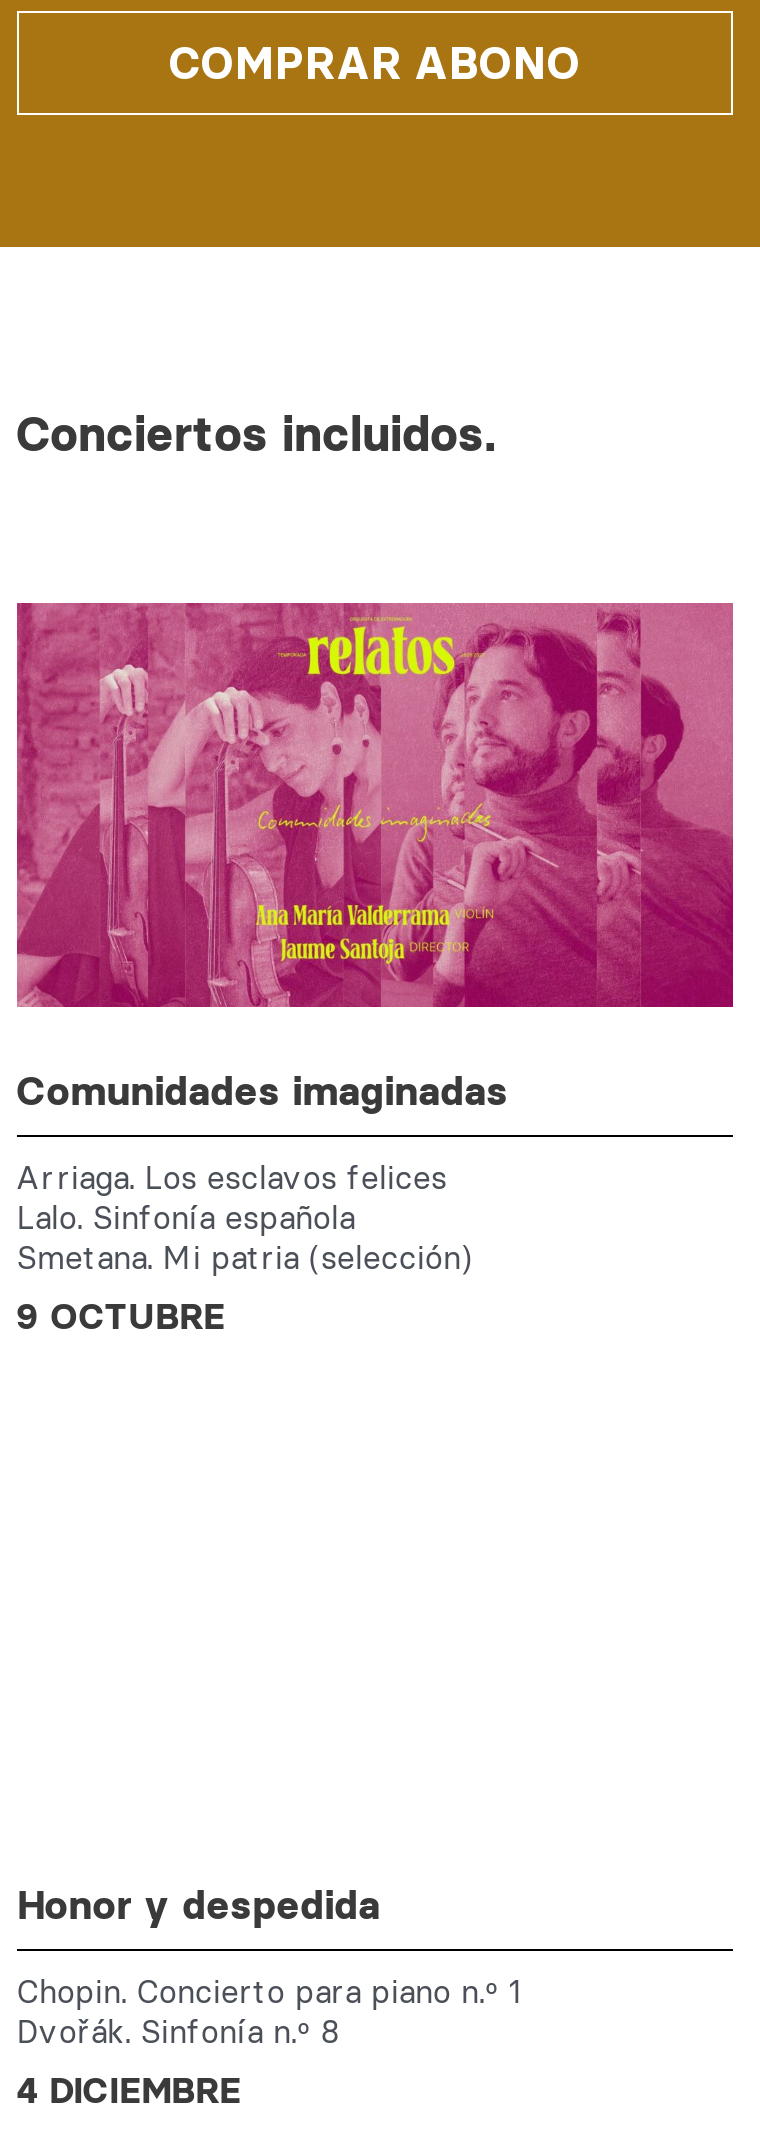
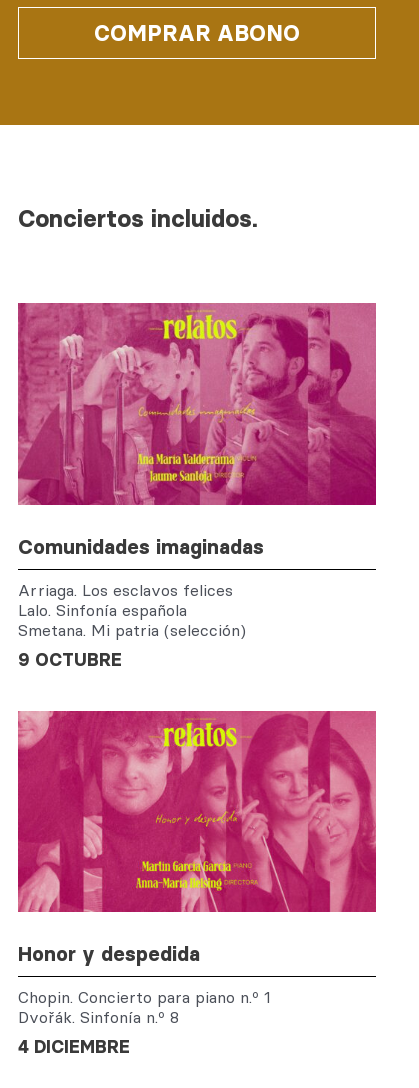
none -> [17,710,377,913] [image]

